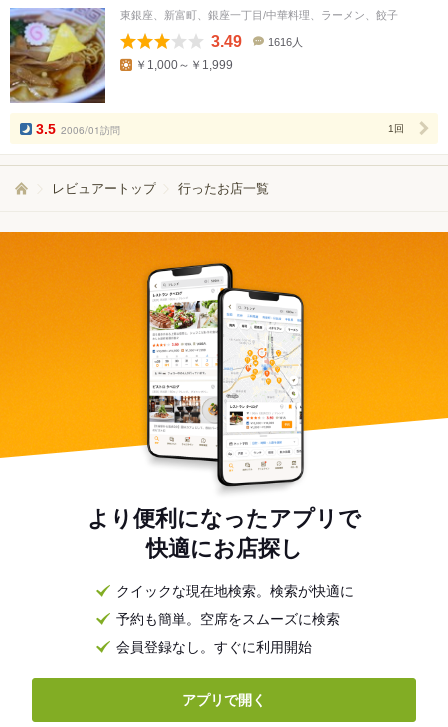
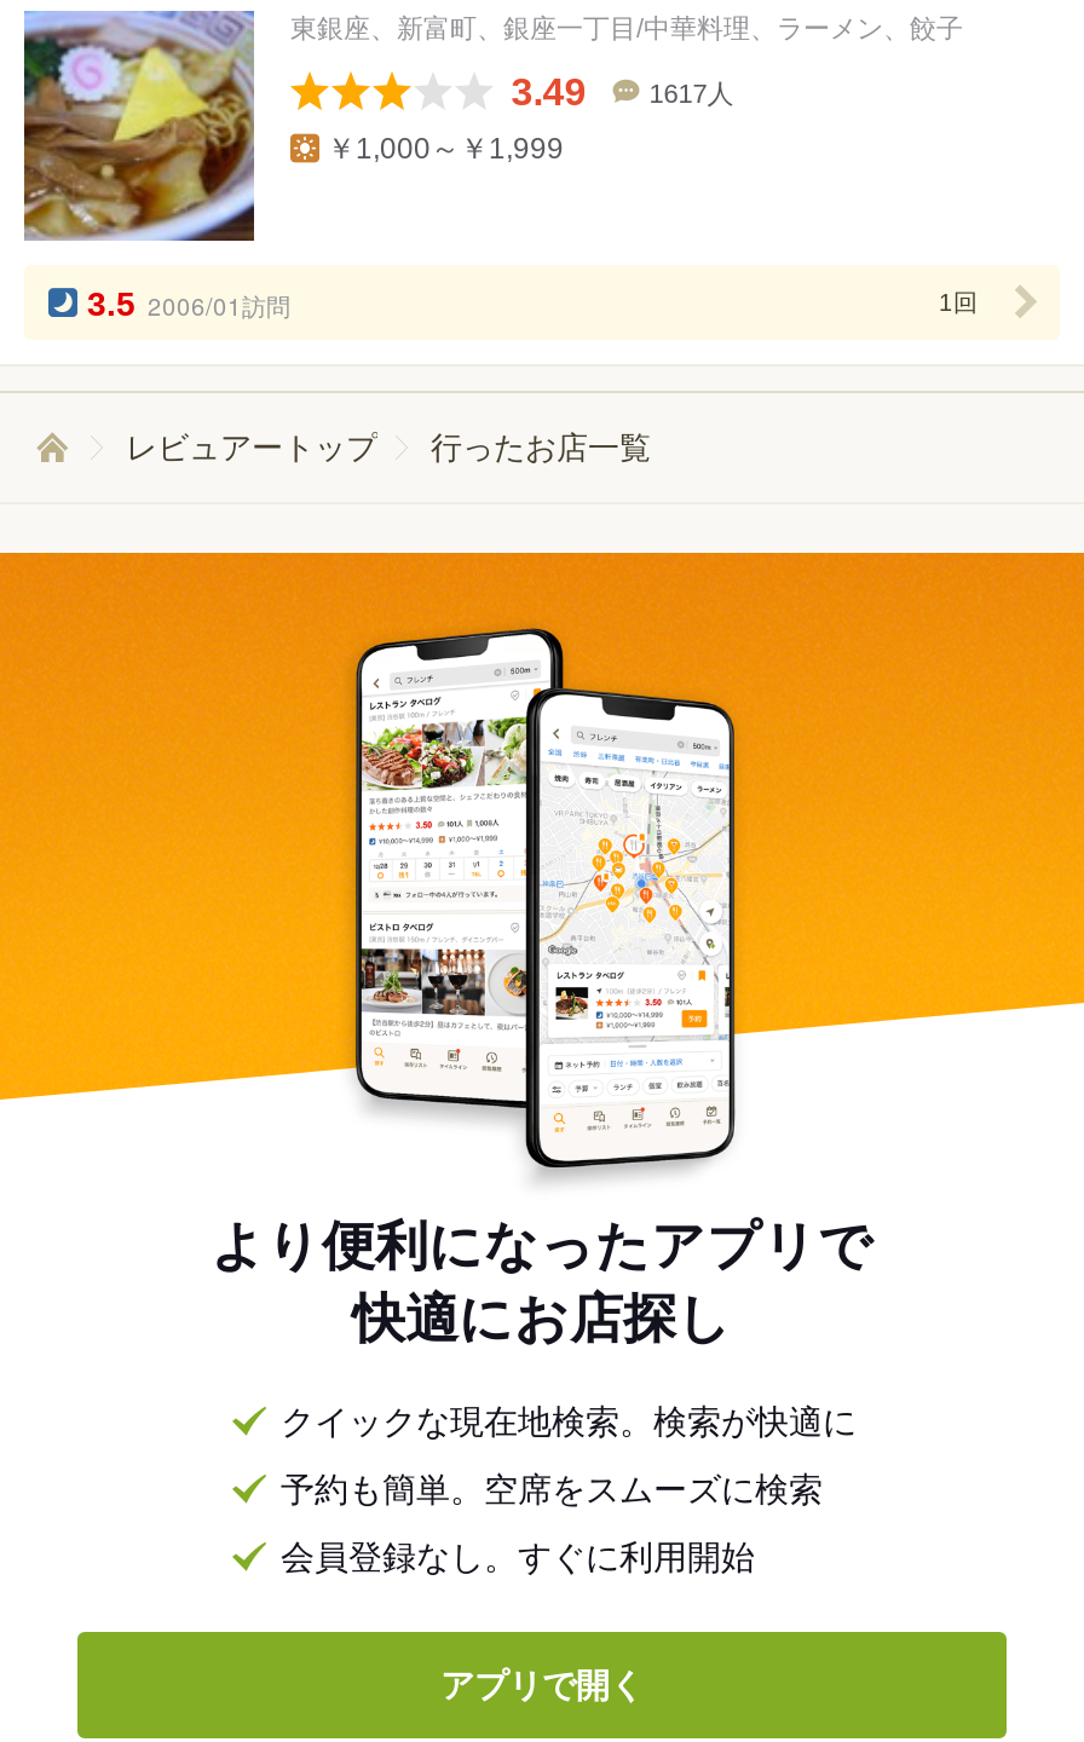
[268,36,303,48] 1616人 -> [649,79,734,108] 1617人

